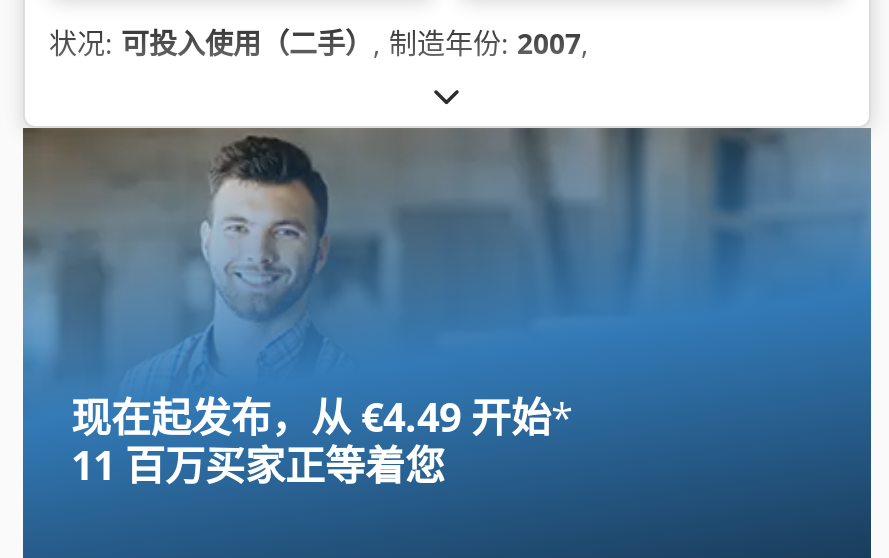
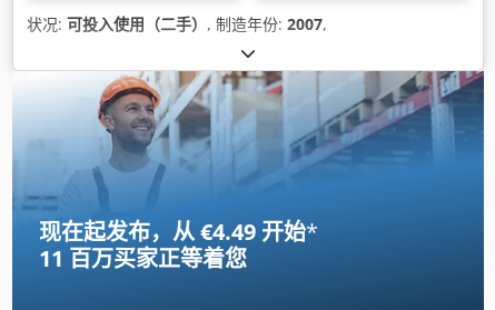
[21,126,871,356] [image] -> [12,71,484,196] [image]

